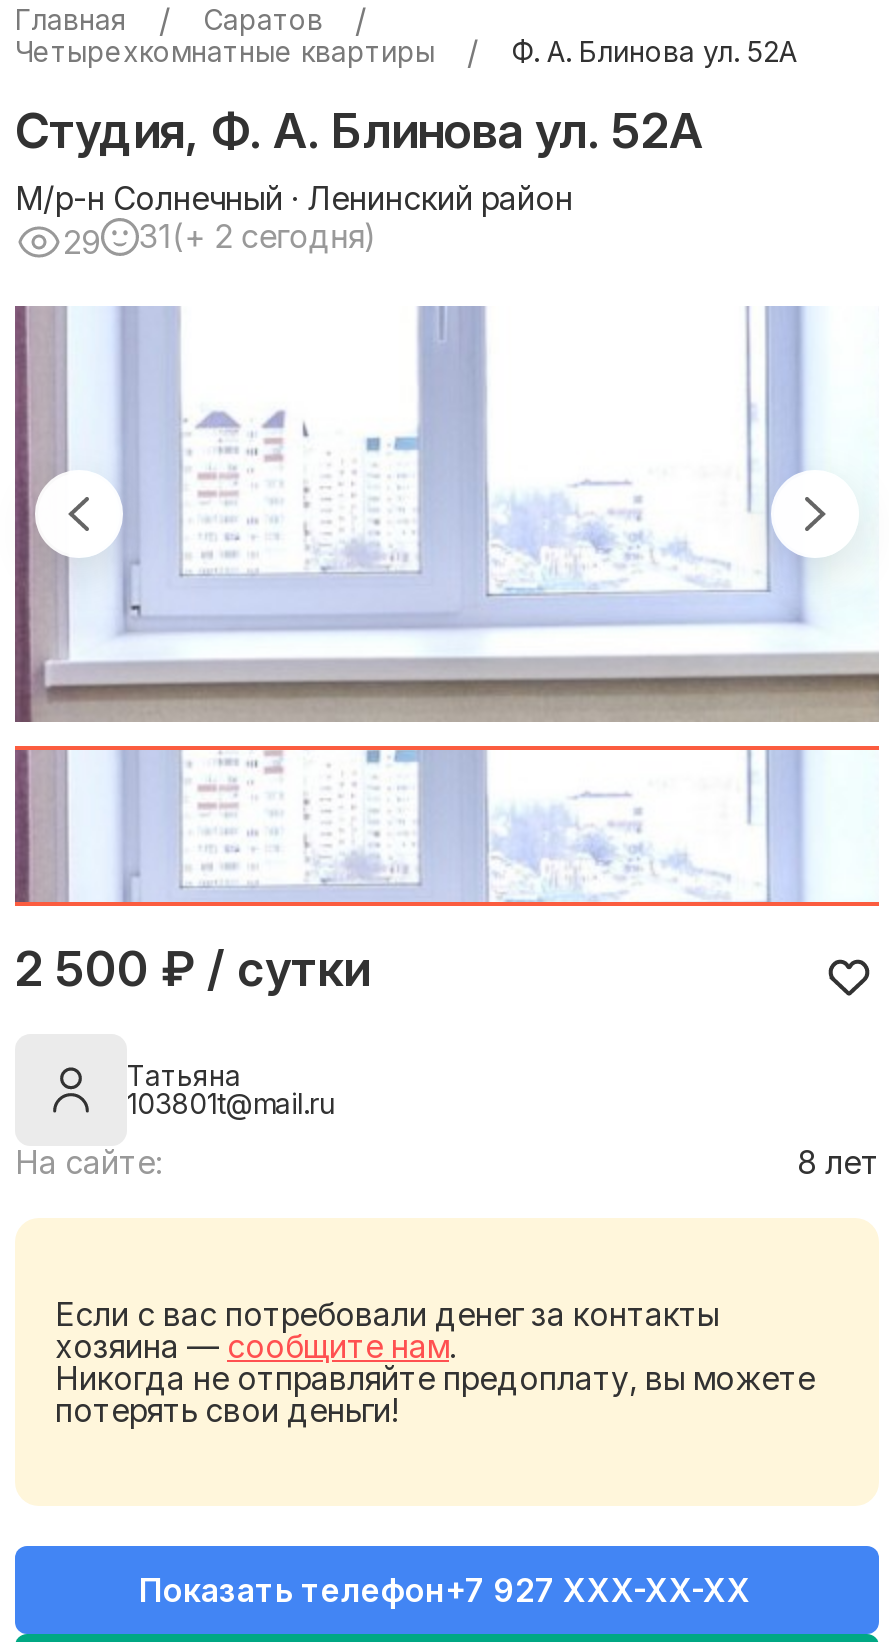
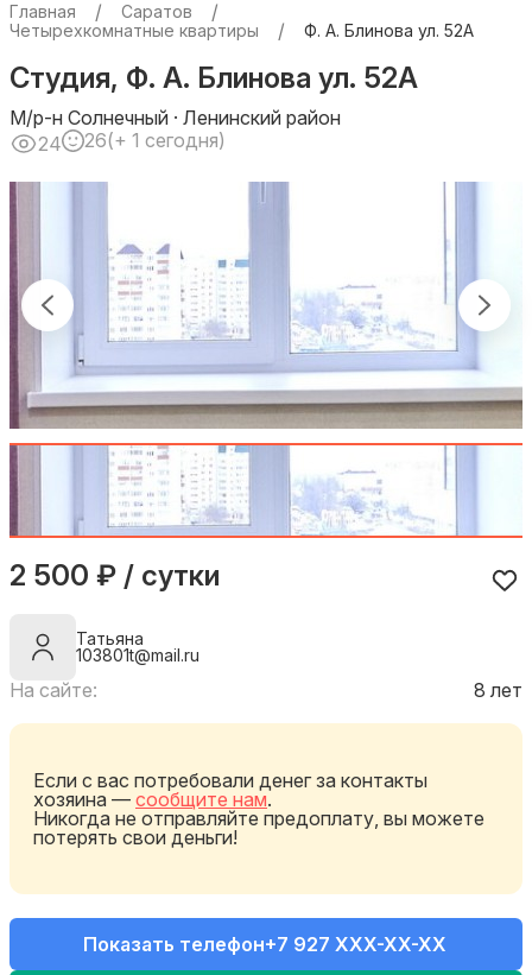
[63,222,101,262] 29 -> [38,132,62,156] 24
[139,217,377,257] 31 (+ 2 сегодня) -> [84,129,225,152] 26 (+ 1 сегодня)

